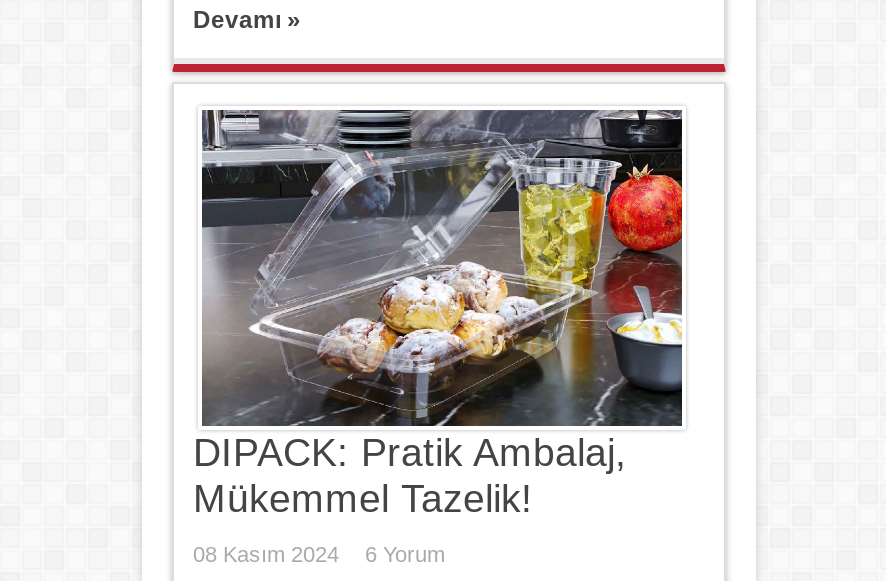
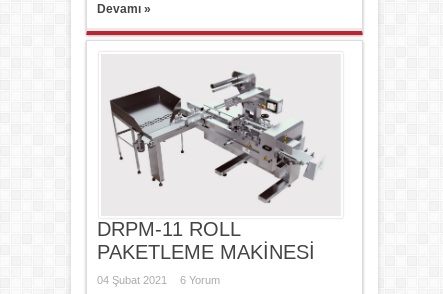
[193,108,684,519] [image] | DIPACK: Pratik Ambalaj, | Mükemmel Tazelik! -> [96,58,341,263] [image] | DRPM-11 ROLL | PAKETLEME MAKİNESİ
[193,541,445,565] 08 Kasım 2024 6 Yorum -> [96,274,219,286] 04 Şubat 2021 6 Yorum

